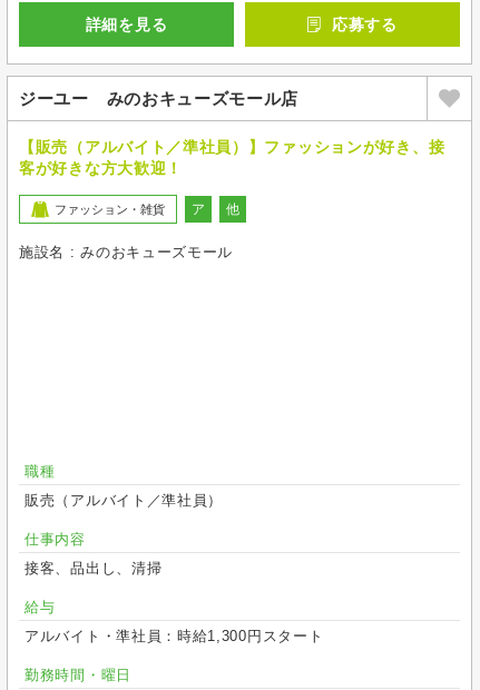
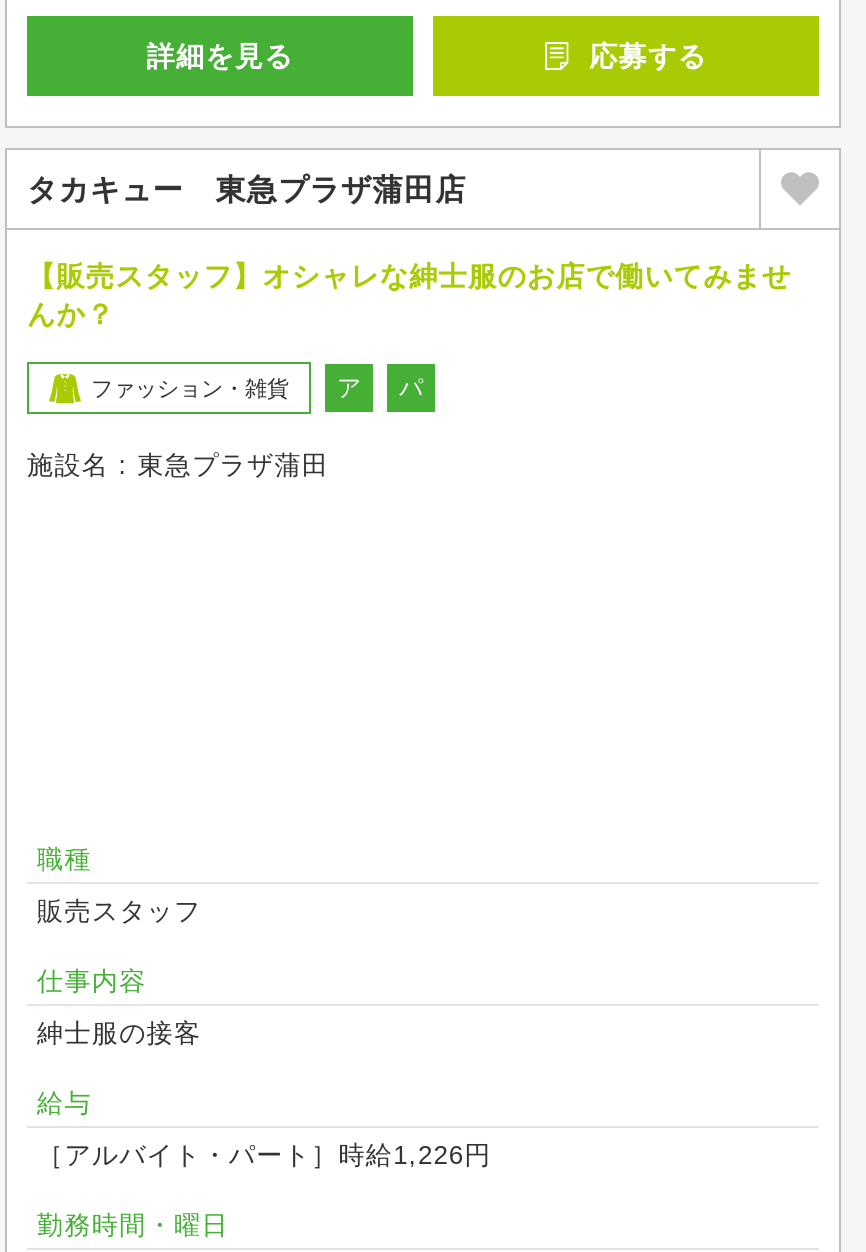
[19,89,299,108] ジーユー みのおキューズモール店 -> [27,172,467,206] タカキュー 東急プラザ蒲田店
[19,138,445,177] 【販売（アルバイト／準社員）】ファッションが好き、接 | 客が好きな方大歓迎！ -> [27,260,791,330] 【販売スタッフ】オシャレな紳士服のお店で働いてみませ | んか？
[226,201,239,217] 他 -> [399,374,423,402] パ
[19,244,233,260] 施設名 : みのおキューズモール -> [27,450,329,480] 施設名 : 東急プラザ蒲田
[25,492,223,509] 販売（アルバイト／準社員） -> [37,896,201,926] 販売スタッフ
[25,560,162,576] 接客、品出し、清掃 -> [37,1018,201,1048] 紳士服の接客
[25,628,323,644] アルバイト・準社員：時給1,300円スタート -> [37,1140,492,1170] ［アルバイト・パート］時給1,226円

